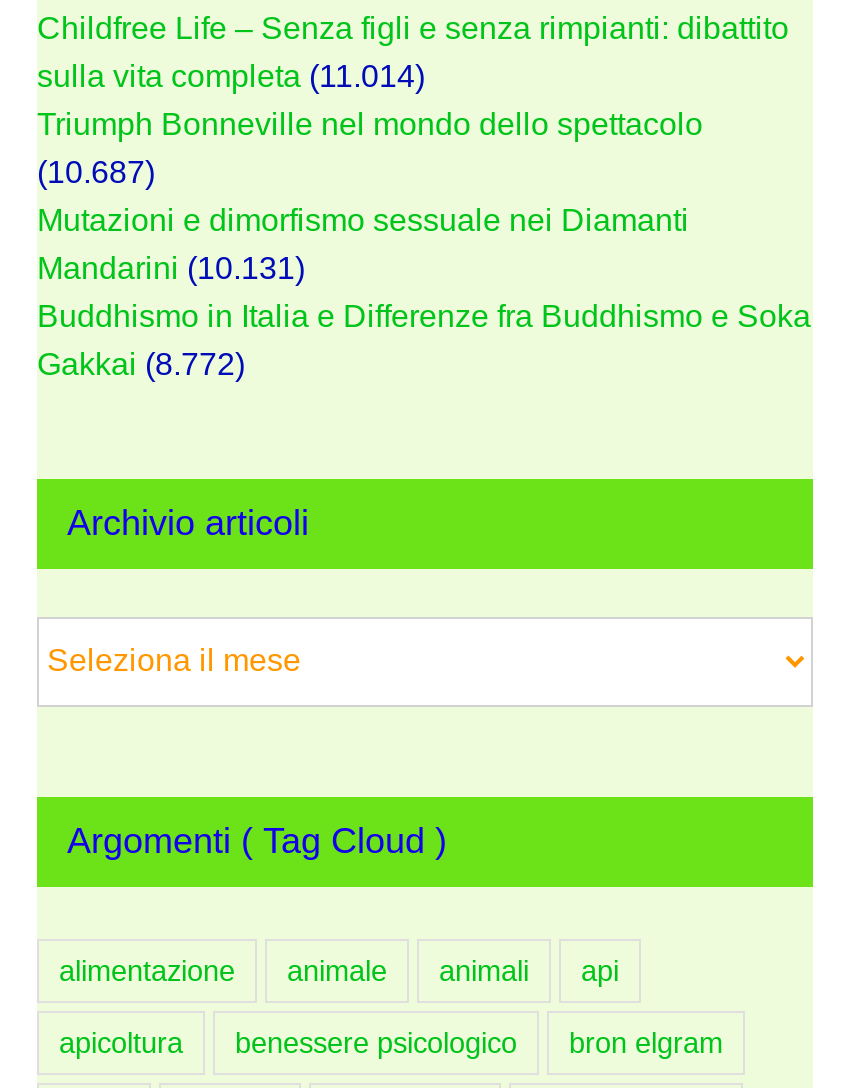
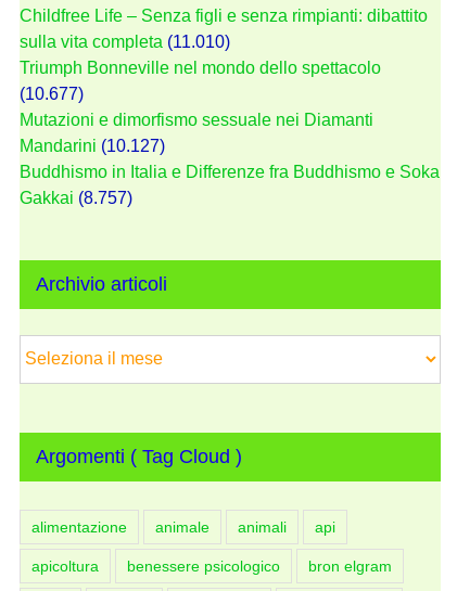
[37,58,425,92] sulla vita completa (11.014) -> [20,32,230,51] sulla vita completa (11.010)
[37,154,155,188] (10.687) -> [20,84,84,103] (10.677)
[37,250,305,284] Mandarini (10.131) -> [20,136,165,155] Mandarini (10.127)
[37,346,245,380] Gakkai (8.772) -> [20,188,132,207] Gakkai (8.757)

